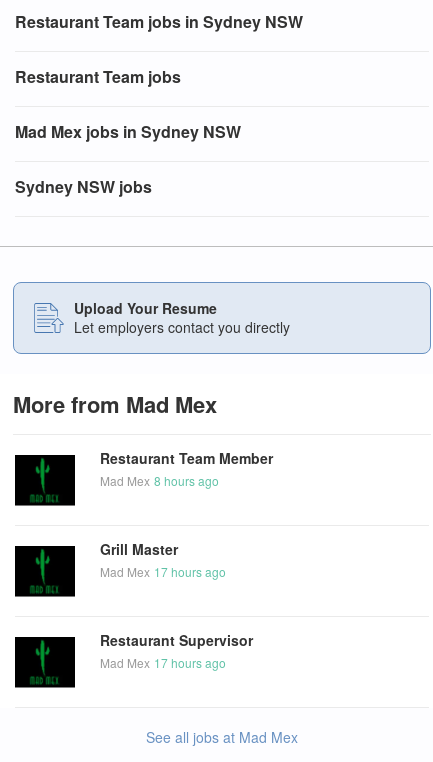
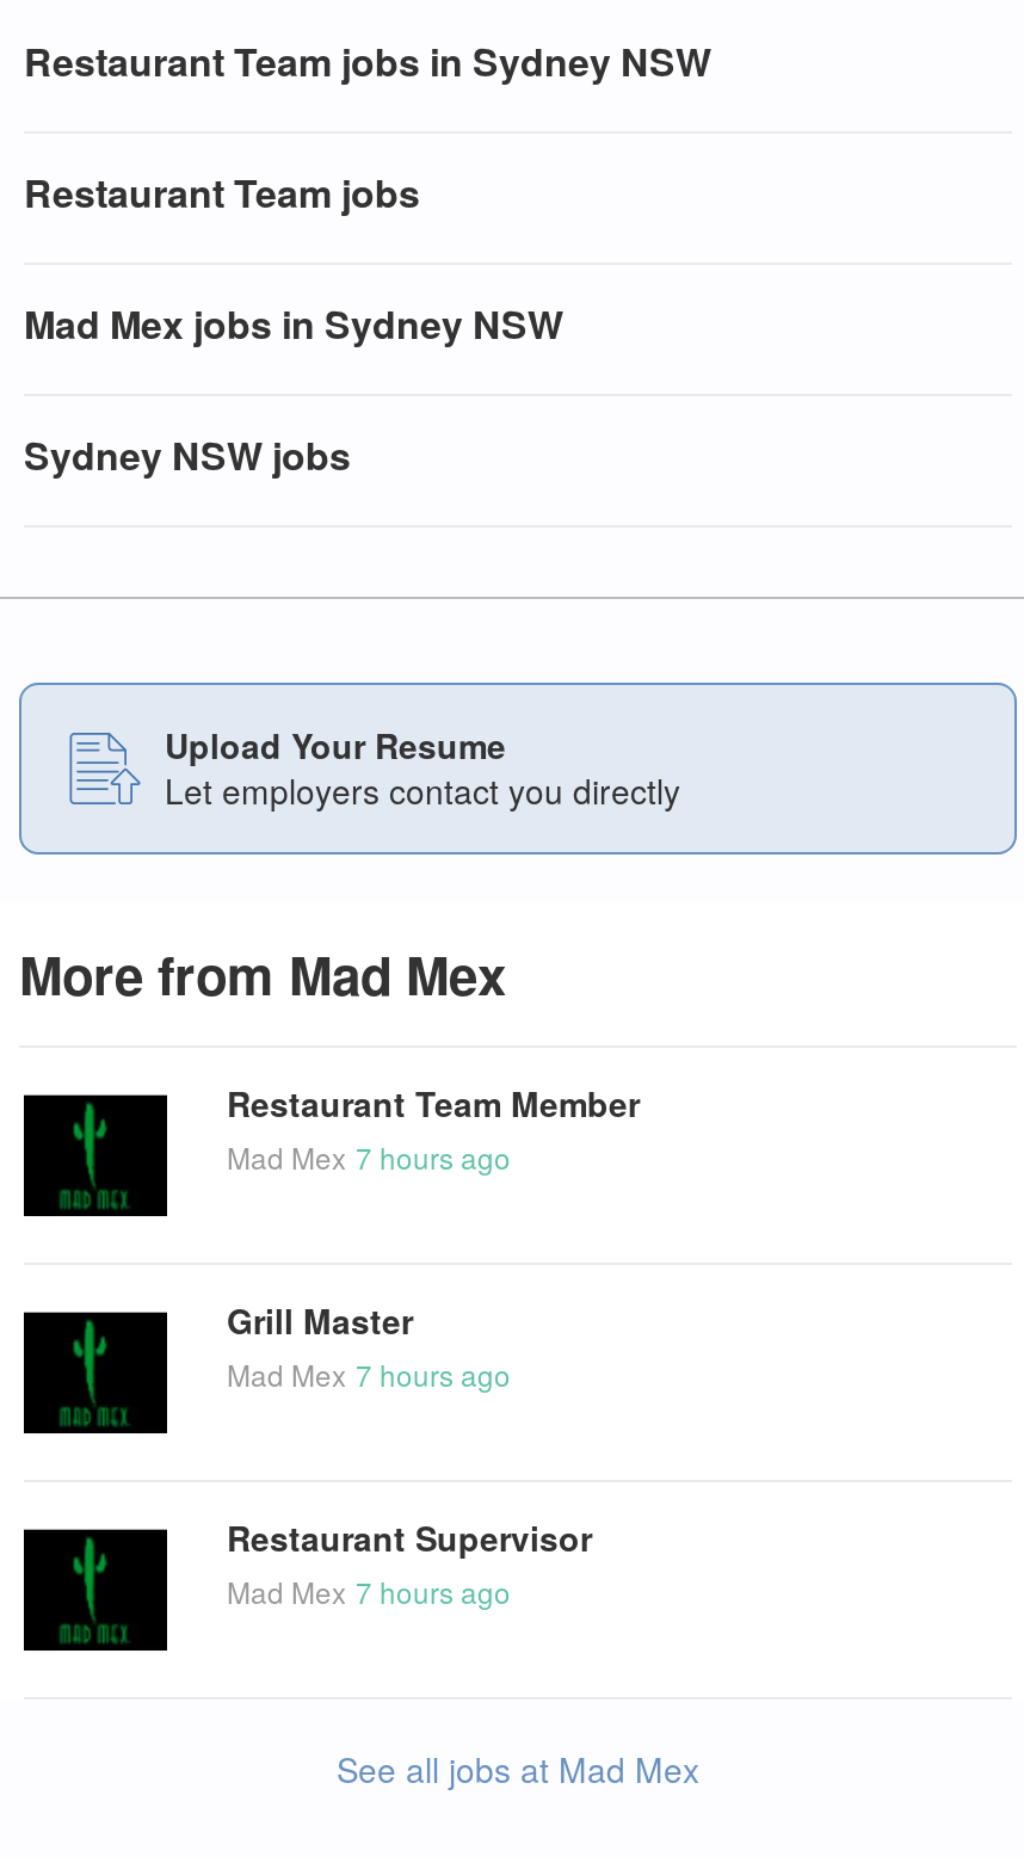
[100,472,219,489] Mad Mex 8 hours ago -> [227,1137,511,1177] Mad Mex 7 hours ago
[100,563,226,580] Mad Mex 17 hours ago -> [227,1354,511,1395] Mad Mex 7 hours ago
[100,654,226,671] Mad Mex 17 hours ago -> [227,1571,511,1612] Mad Mex 7 hours ago

